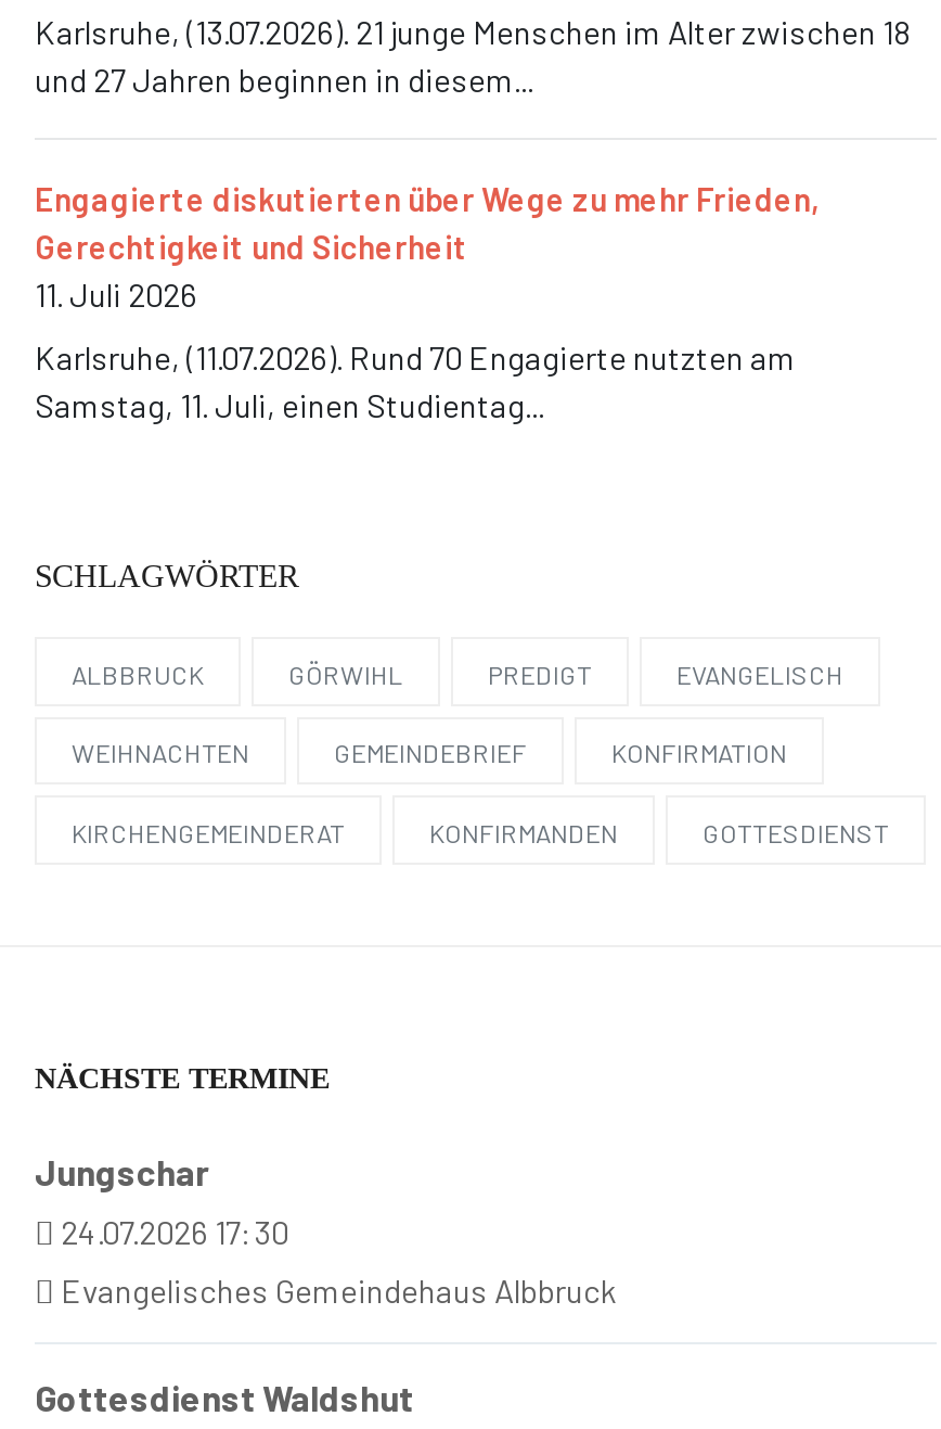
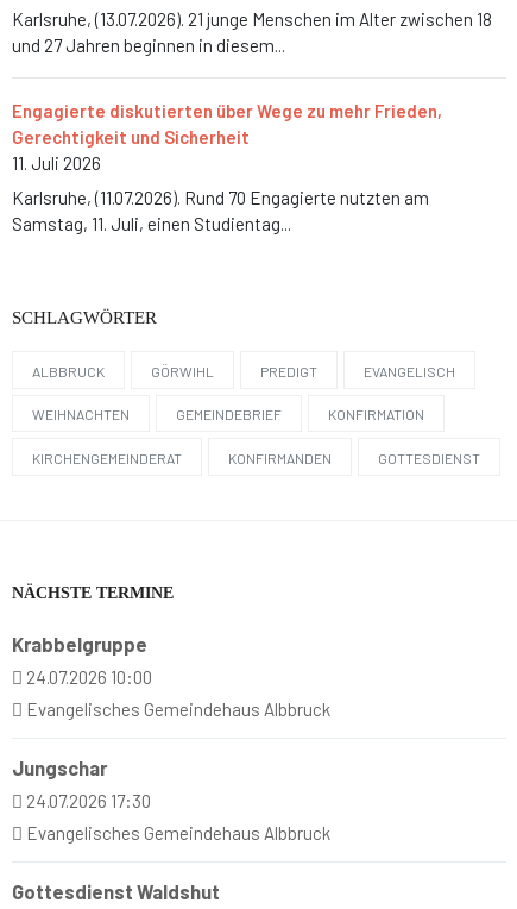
none -> [12,631,330,719] Krabbelgruppe | 24.07.2026 10:00 | Evangelisches Gemeindehaus Albbruck

